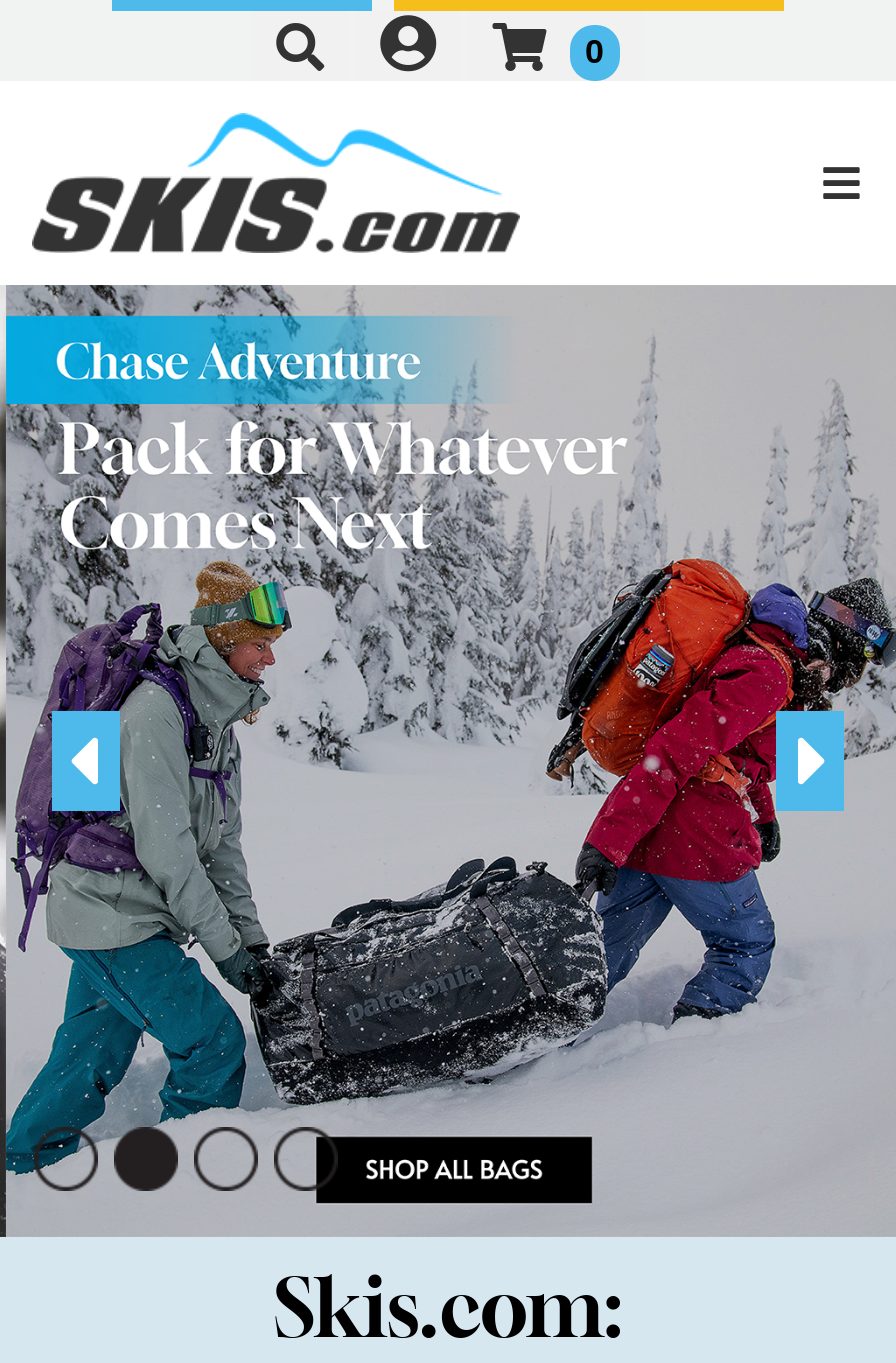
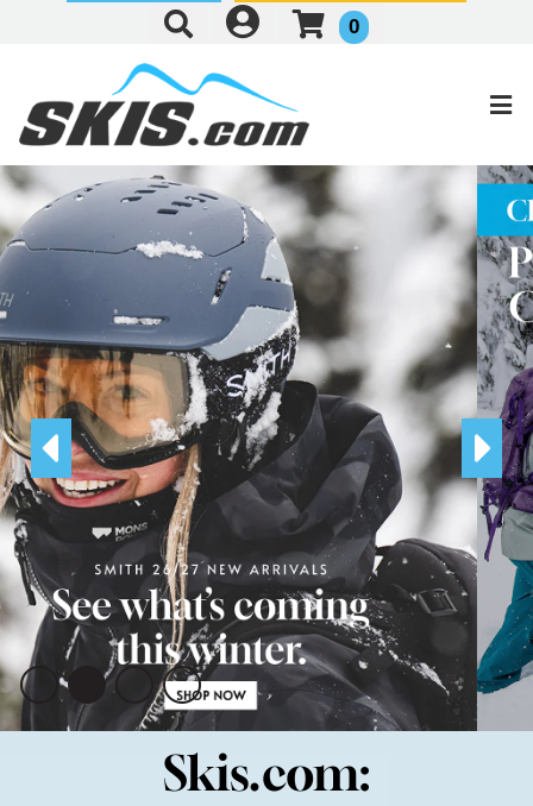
[6,283,890,1237] [image] -> [4,165,529,731] [image]

